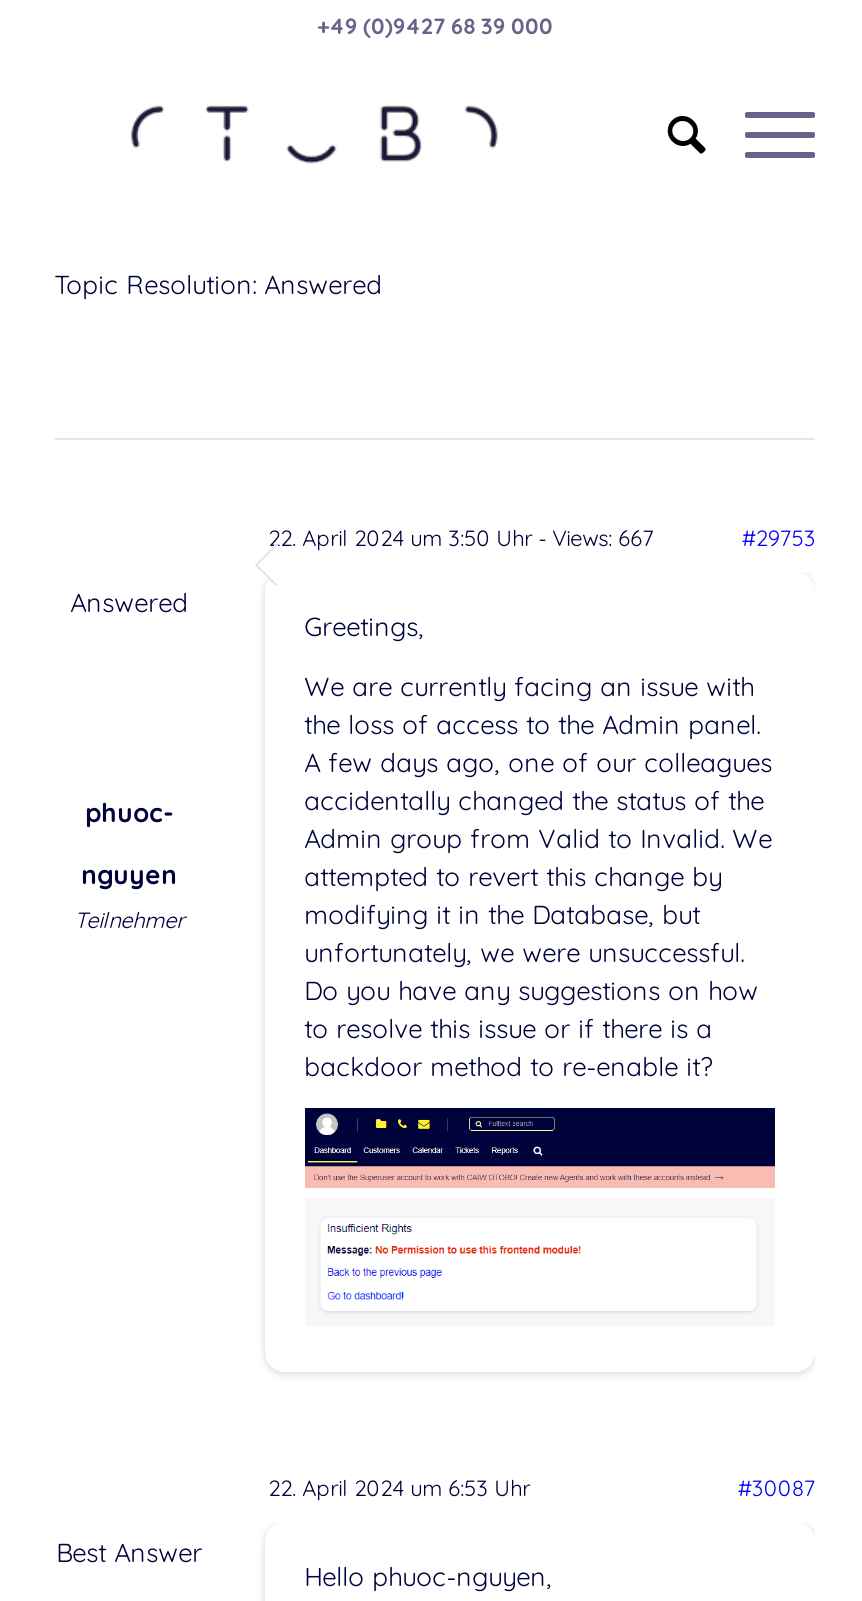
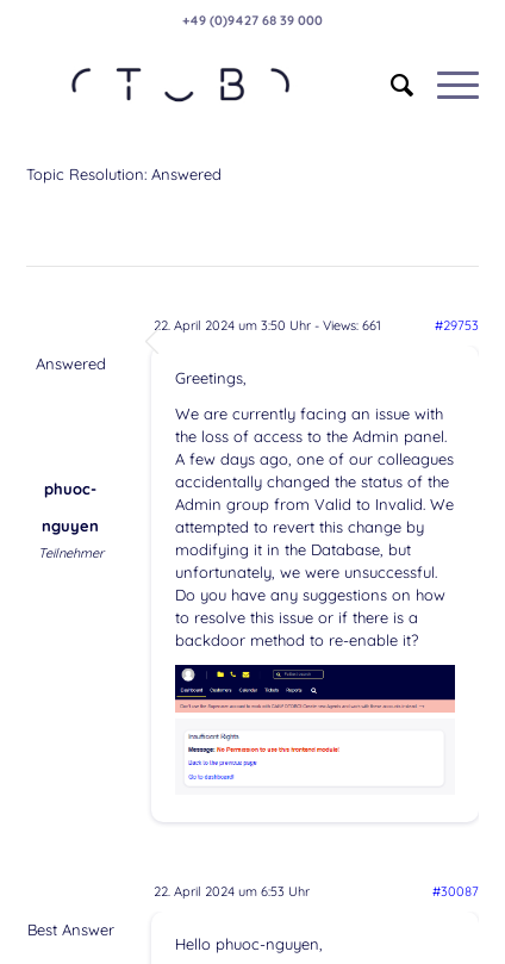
[268,524,654,552] 22. April 2024 um 3:50 Uhr - Views: 667 -> [153,317,381,334] 22. April 2024 um 3:50 Uhr - Views: 661

